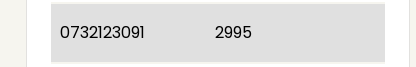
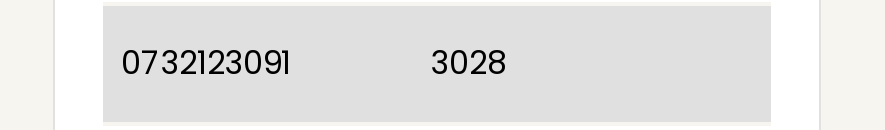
[215,21,252,44] 2995 -> [431,40,507,86] 3028

